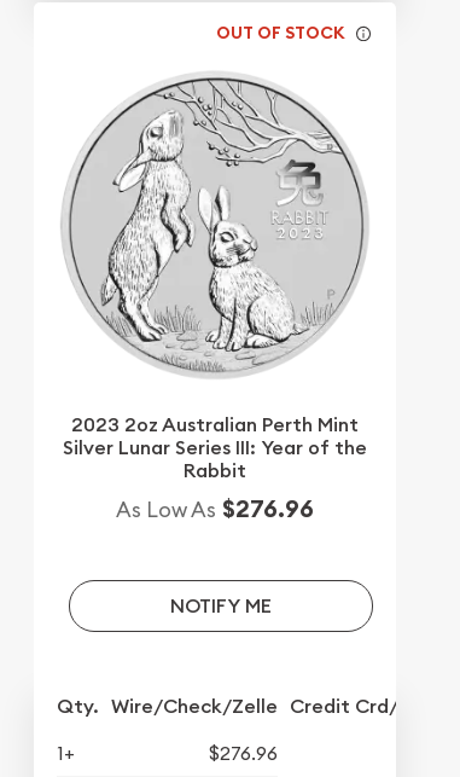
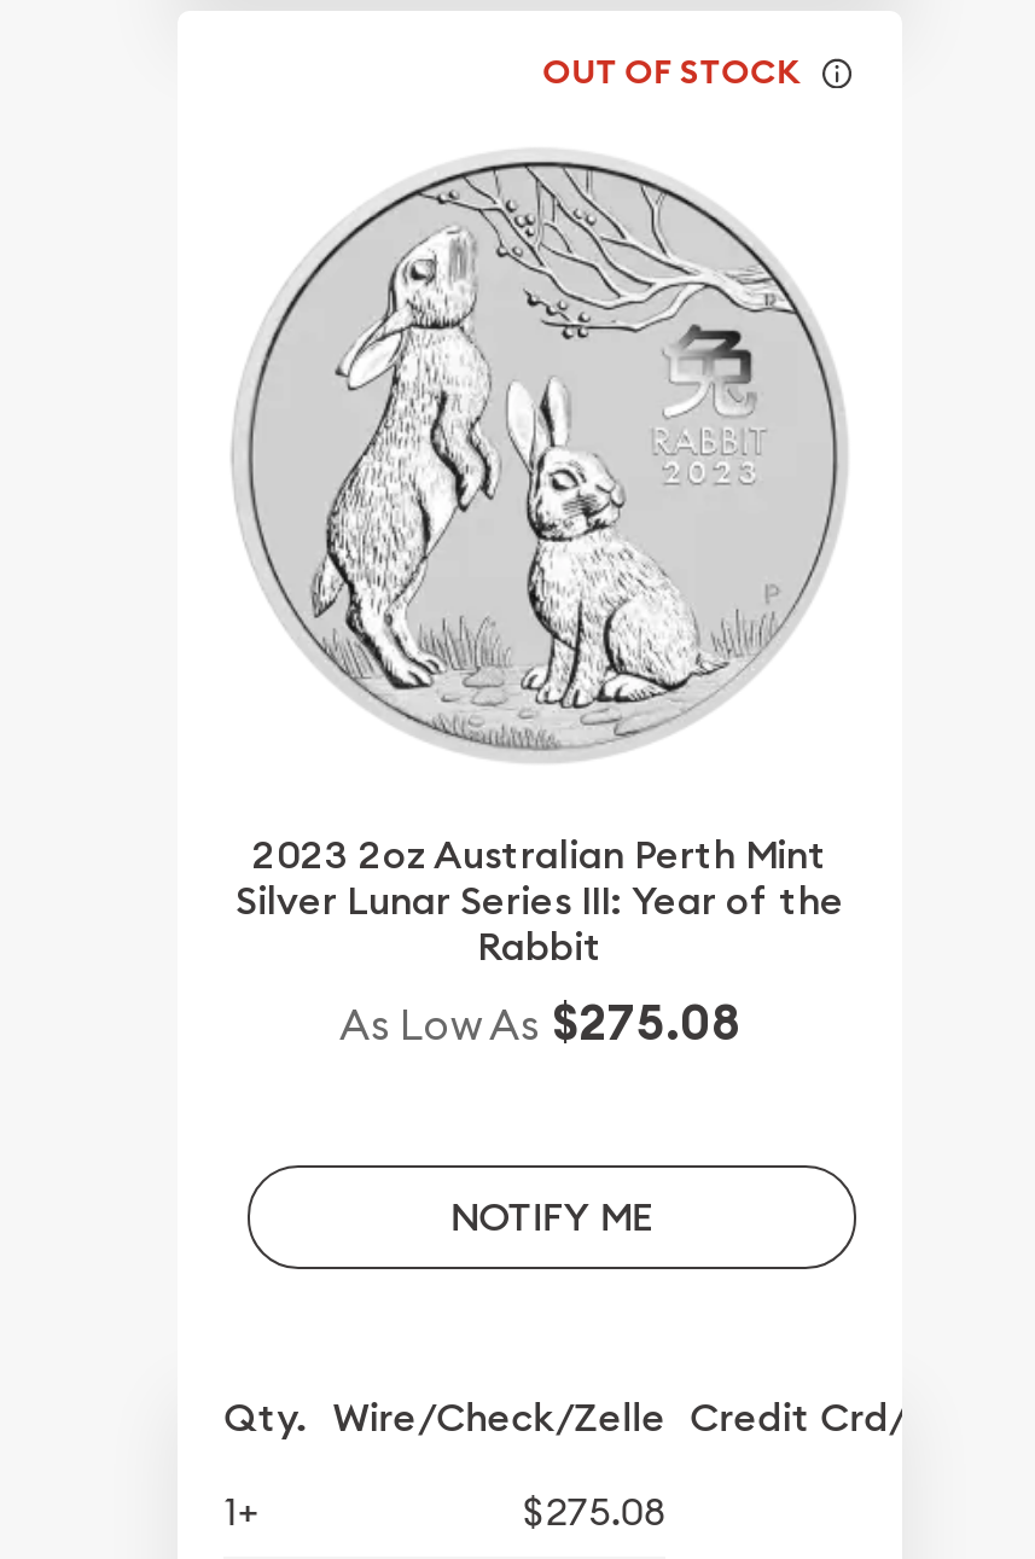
[116,494,314,525] As Low As $276.96 -> [339,992,740,1055] As Low As $275.08
[209,741,278,765] $276.96 -> [523,1487,666,1536] $275.08

